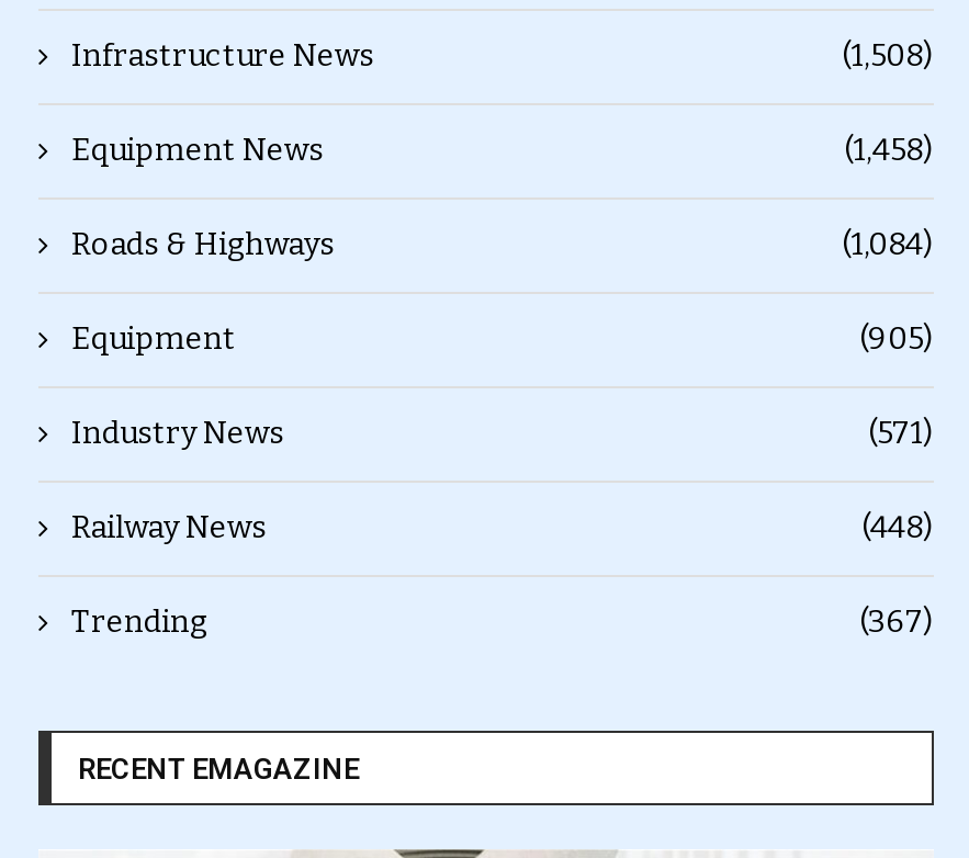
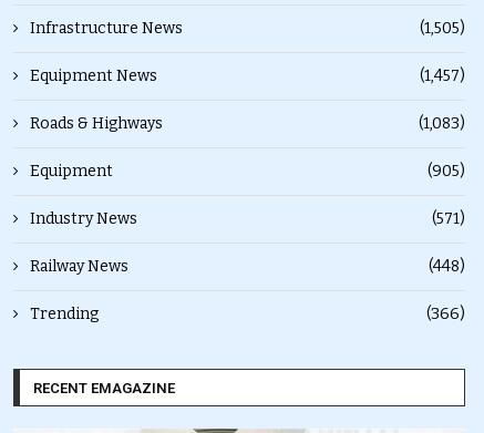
[842,37,934,74] (1,508) -> [420,18,465,37] (1,505)
[844,131,934,168] (1,458) -> [420,66,465,85] (1,457)
[842,225,934,263] (1,084) -> [419,114,465,133] (1,083)
[859,603,934,640] (367) -> [426,304,465,323] (366)

